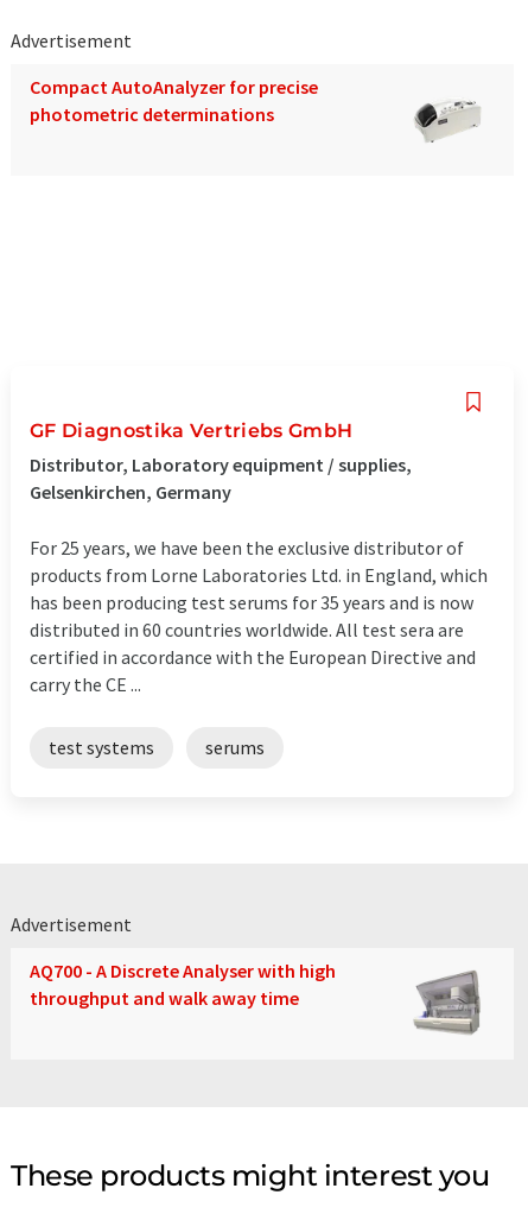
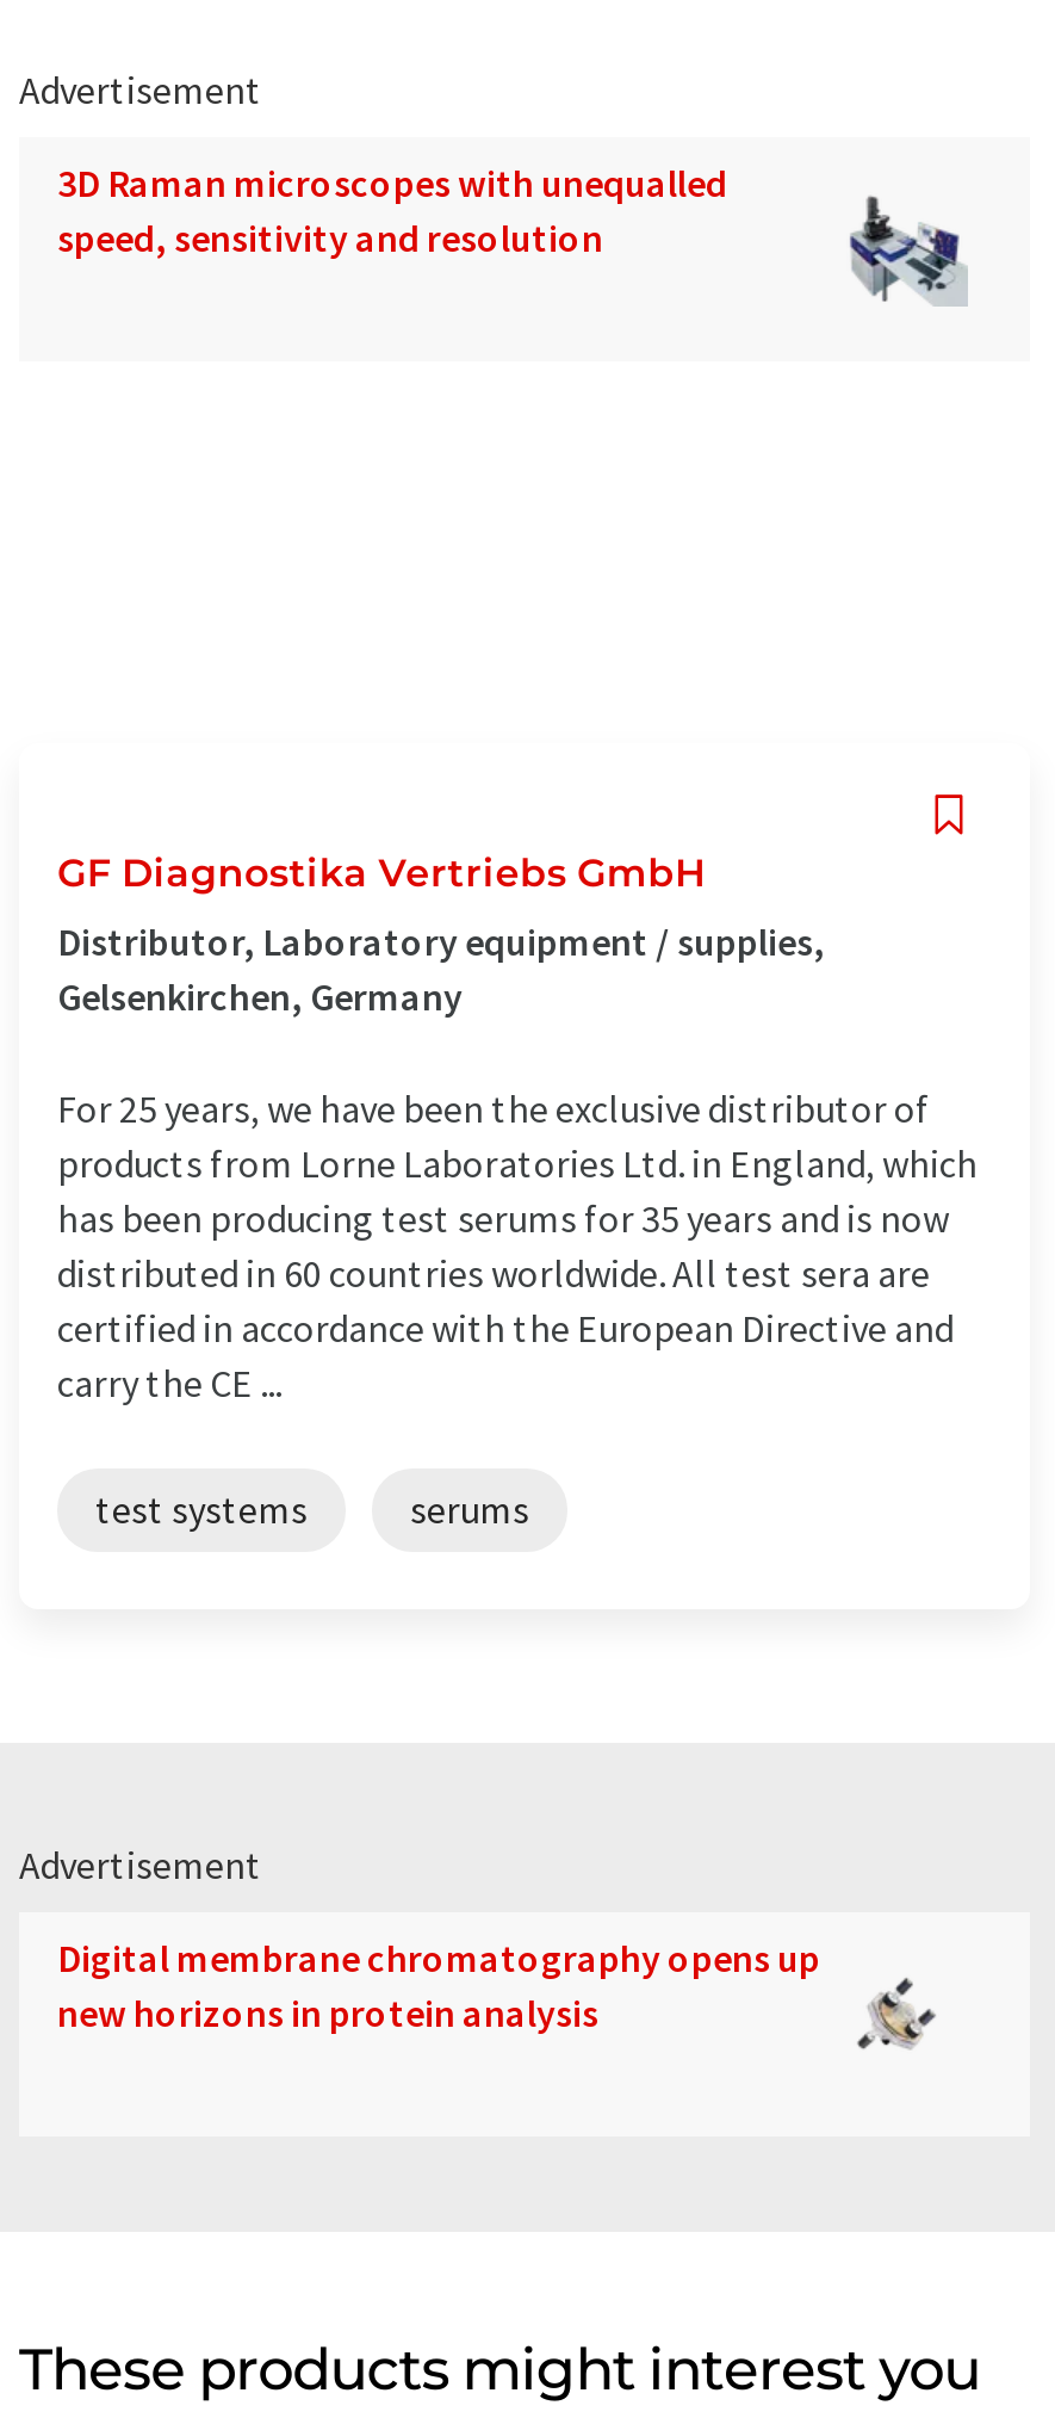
[30,74,318,125] Compact AutoAnalyzer for precise | photometric determinations -> [57,158,727,260] 3D Raman microscopes with unequalled | speed, sensitivity and resolution
[413,94,482,147] [image] -> [832,194,968,307] [image]
[30,958,336,1009] AQ700 - A Discrete Analyser with high | throughput and walk away time -> [57,1933,820,2035] Digital membrane chromatography opens up | new horizons in protein analysis
[413,969,482,1036] [image] -> [830,1958,963,2086] [image]

